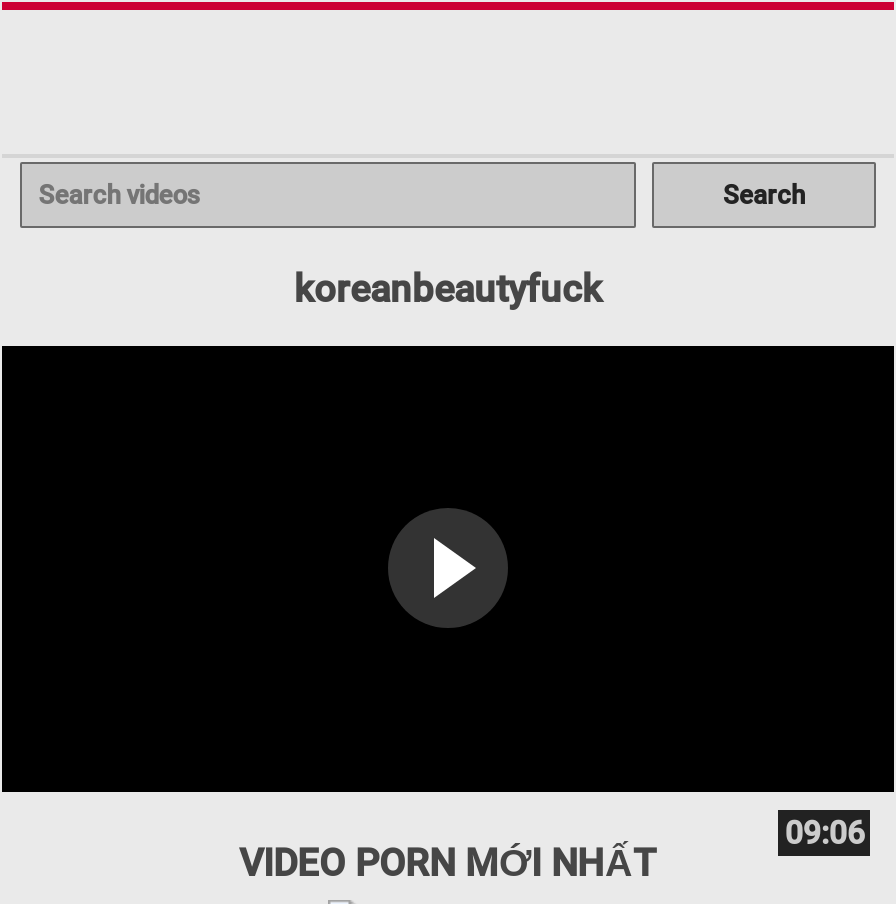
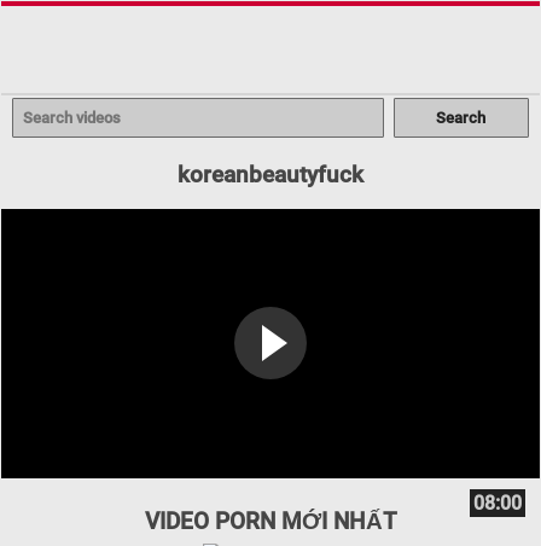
[785,813,865,851] 09:06 -> [474,491,522,514] 08:00

